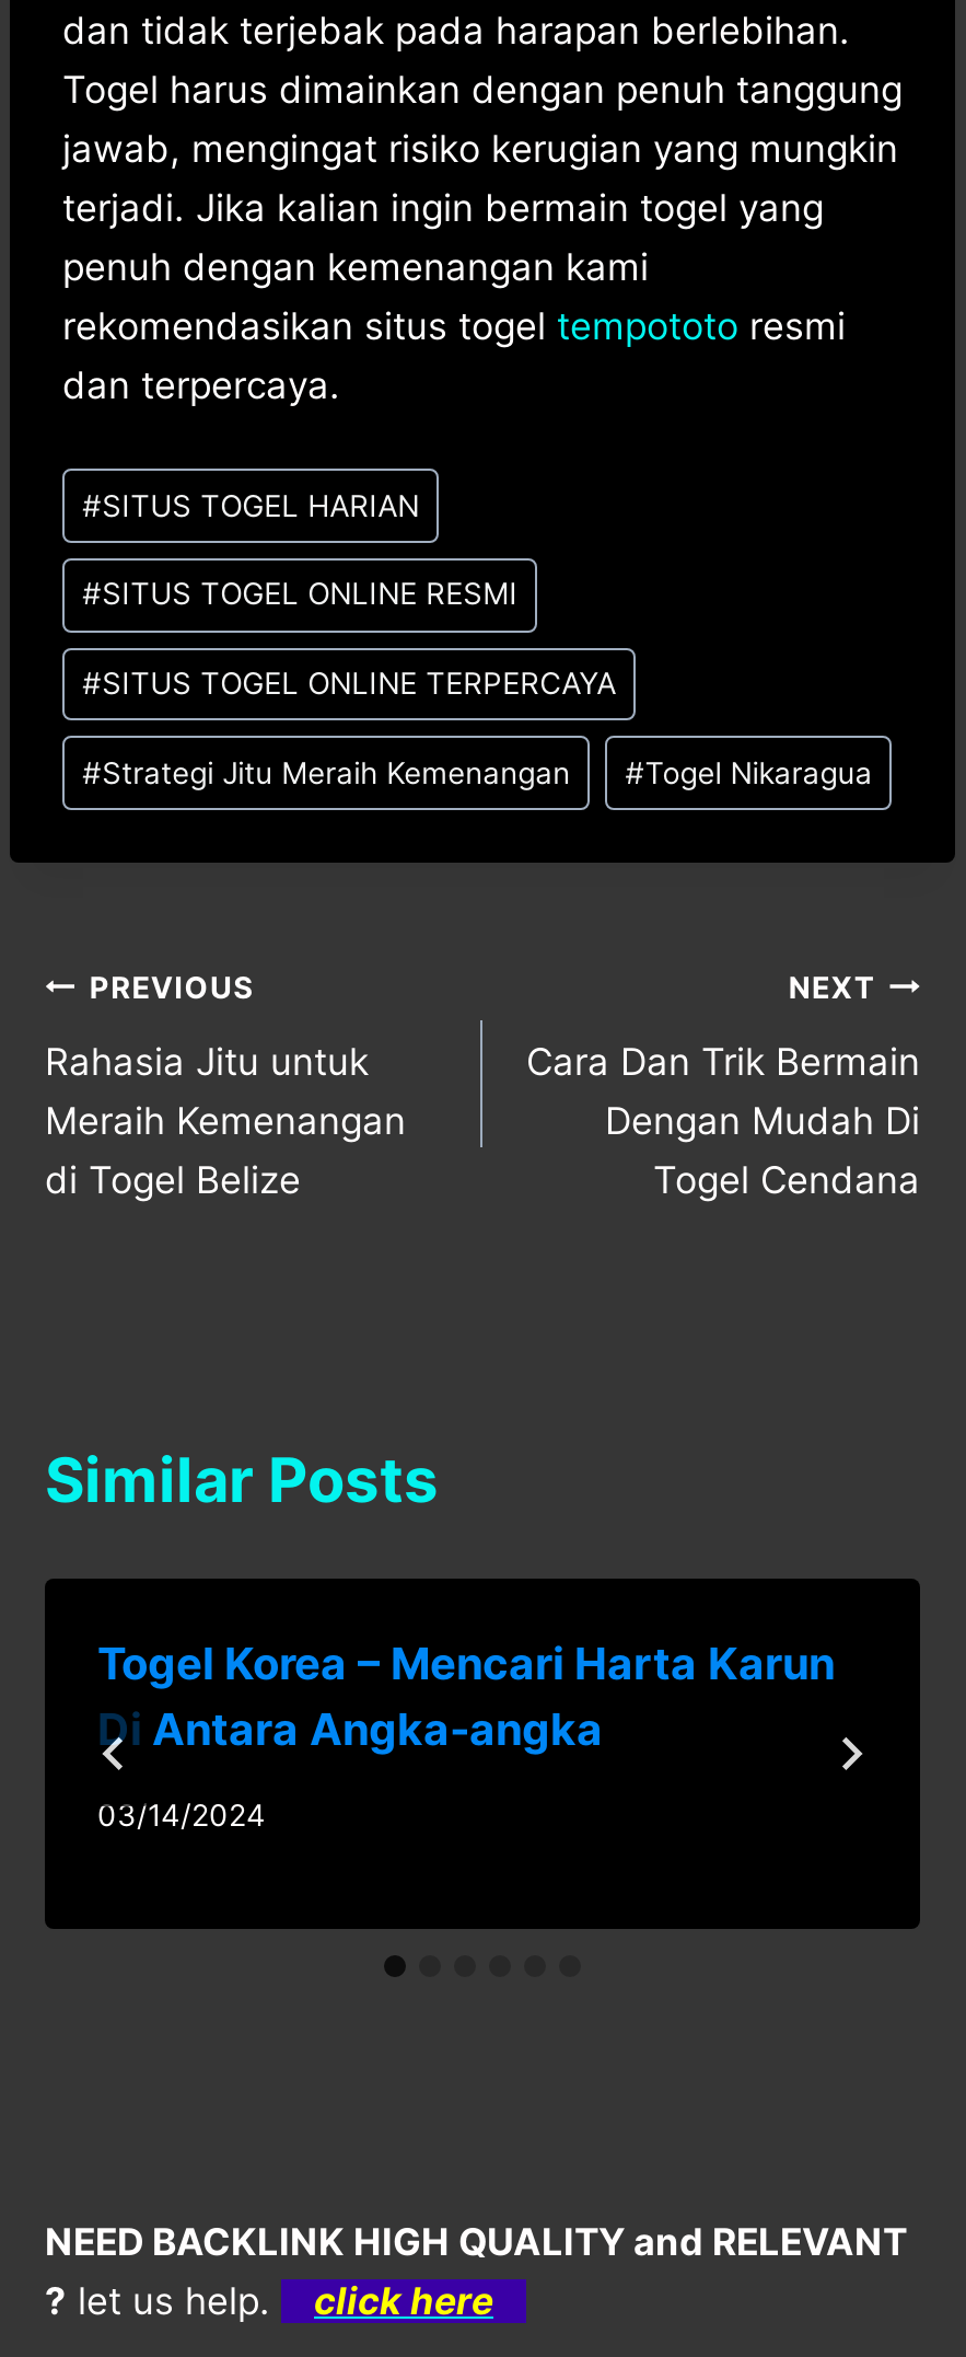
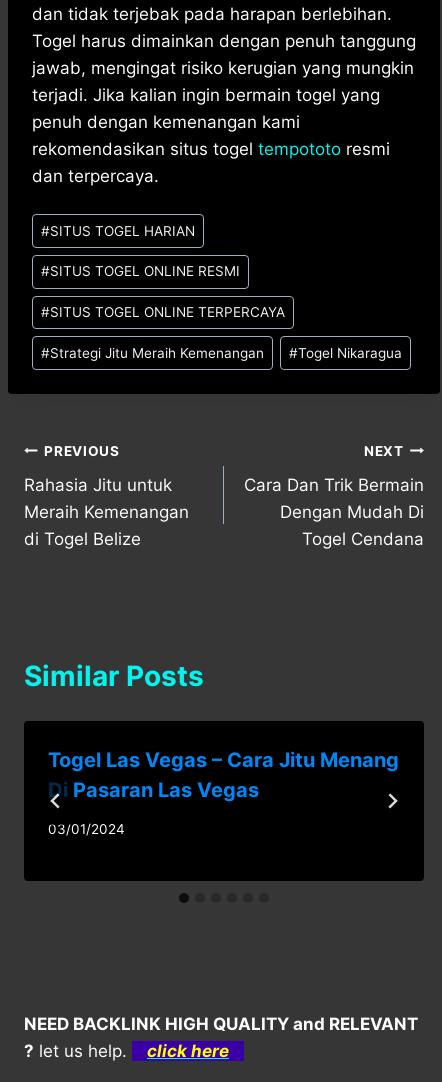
[97,1638,835,1756] Togel Korea – Mencari Harta Karun | Di Antara Angka-angka -> [48,748,399,802] Togel Las Vegas – Cara Jitu Menang | Di Pasaran Las Vegas
[97,1797,266,1832] 03/14/2024 -> [48,821,125,837] 03/01/2024

